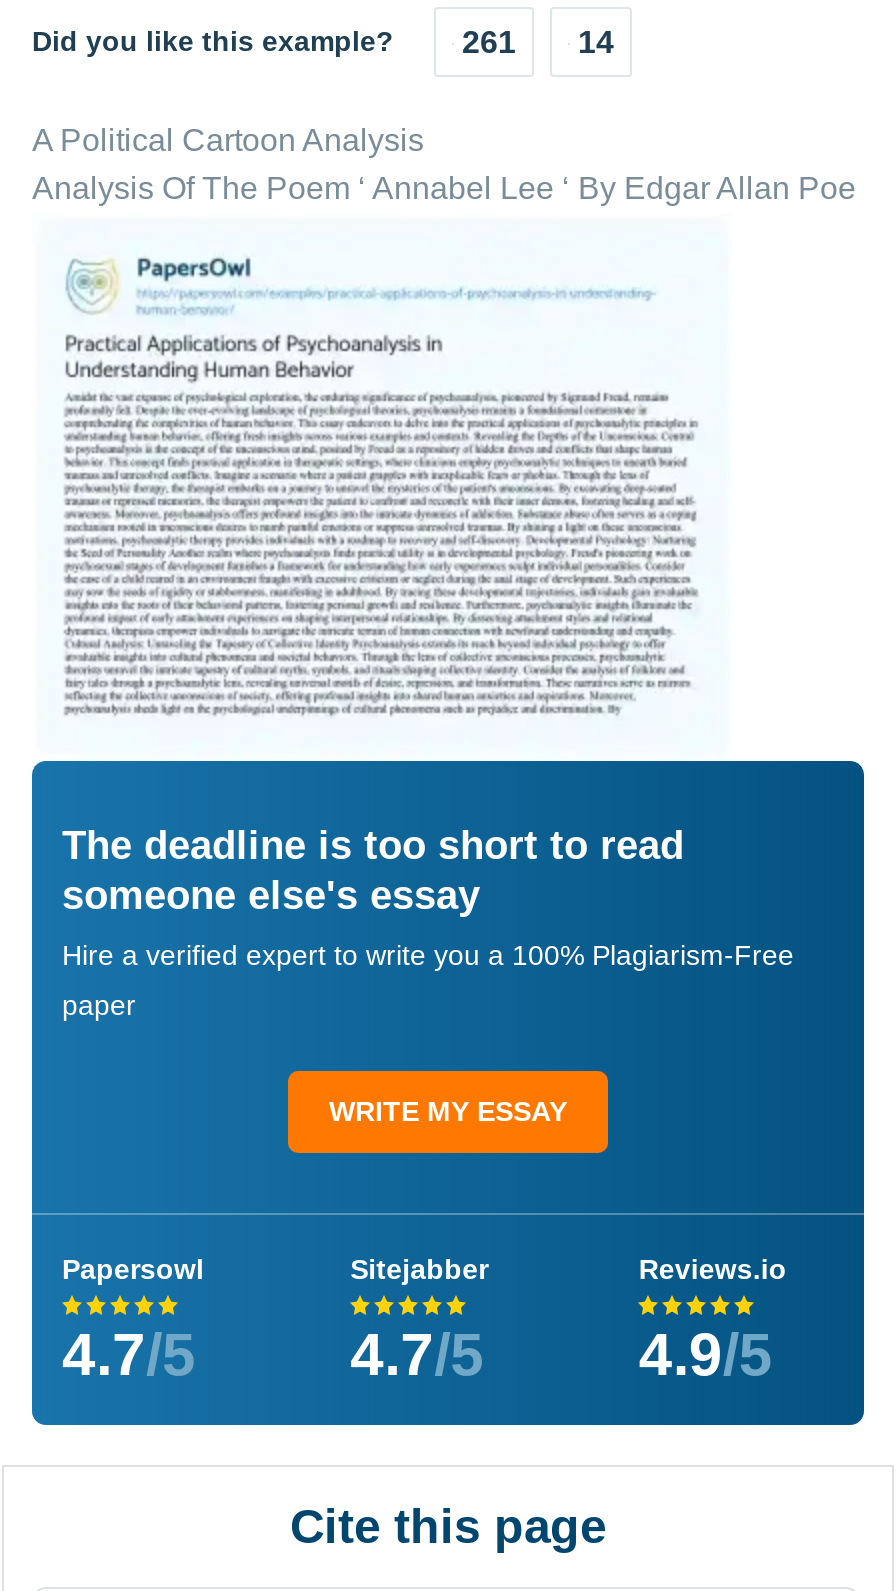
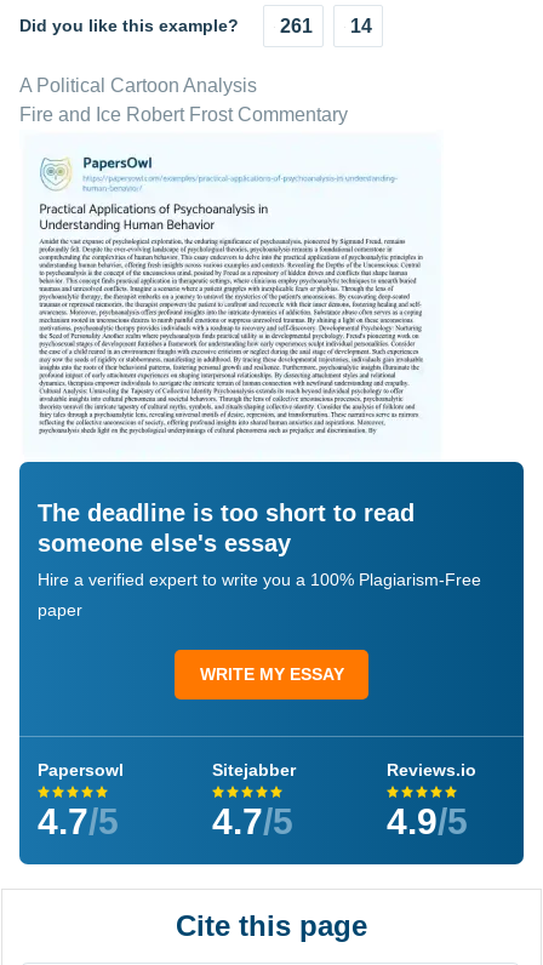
[32,171,856,205] Analysis Of The Poem ‘ Annabel Lee ‘ By Edgar Allan Poe -> [19,104,348,125] Fire and Ice Robert Frost Commentary

